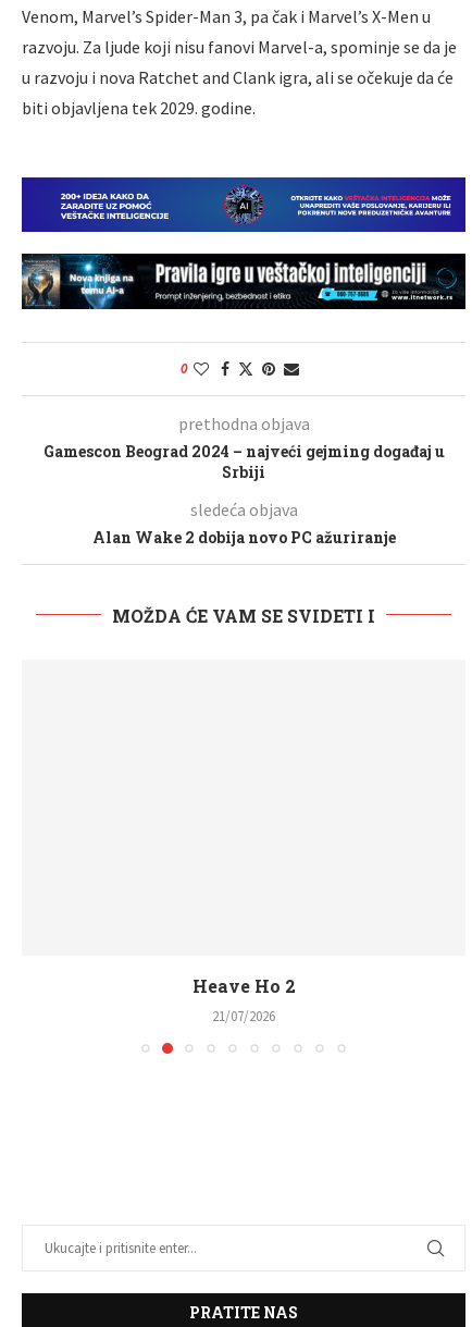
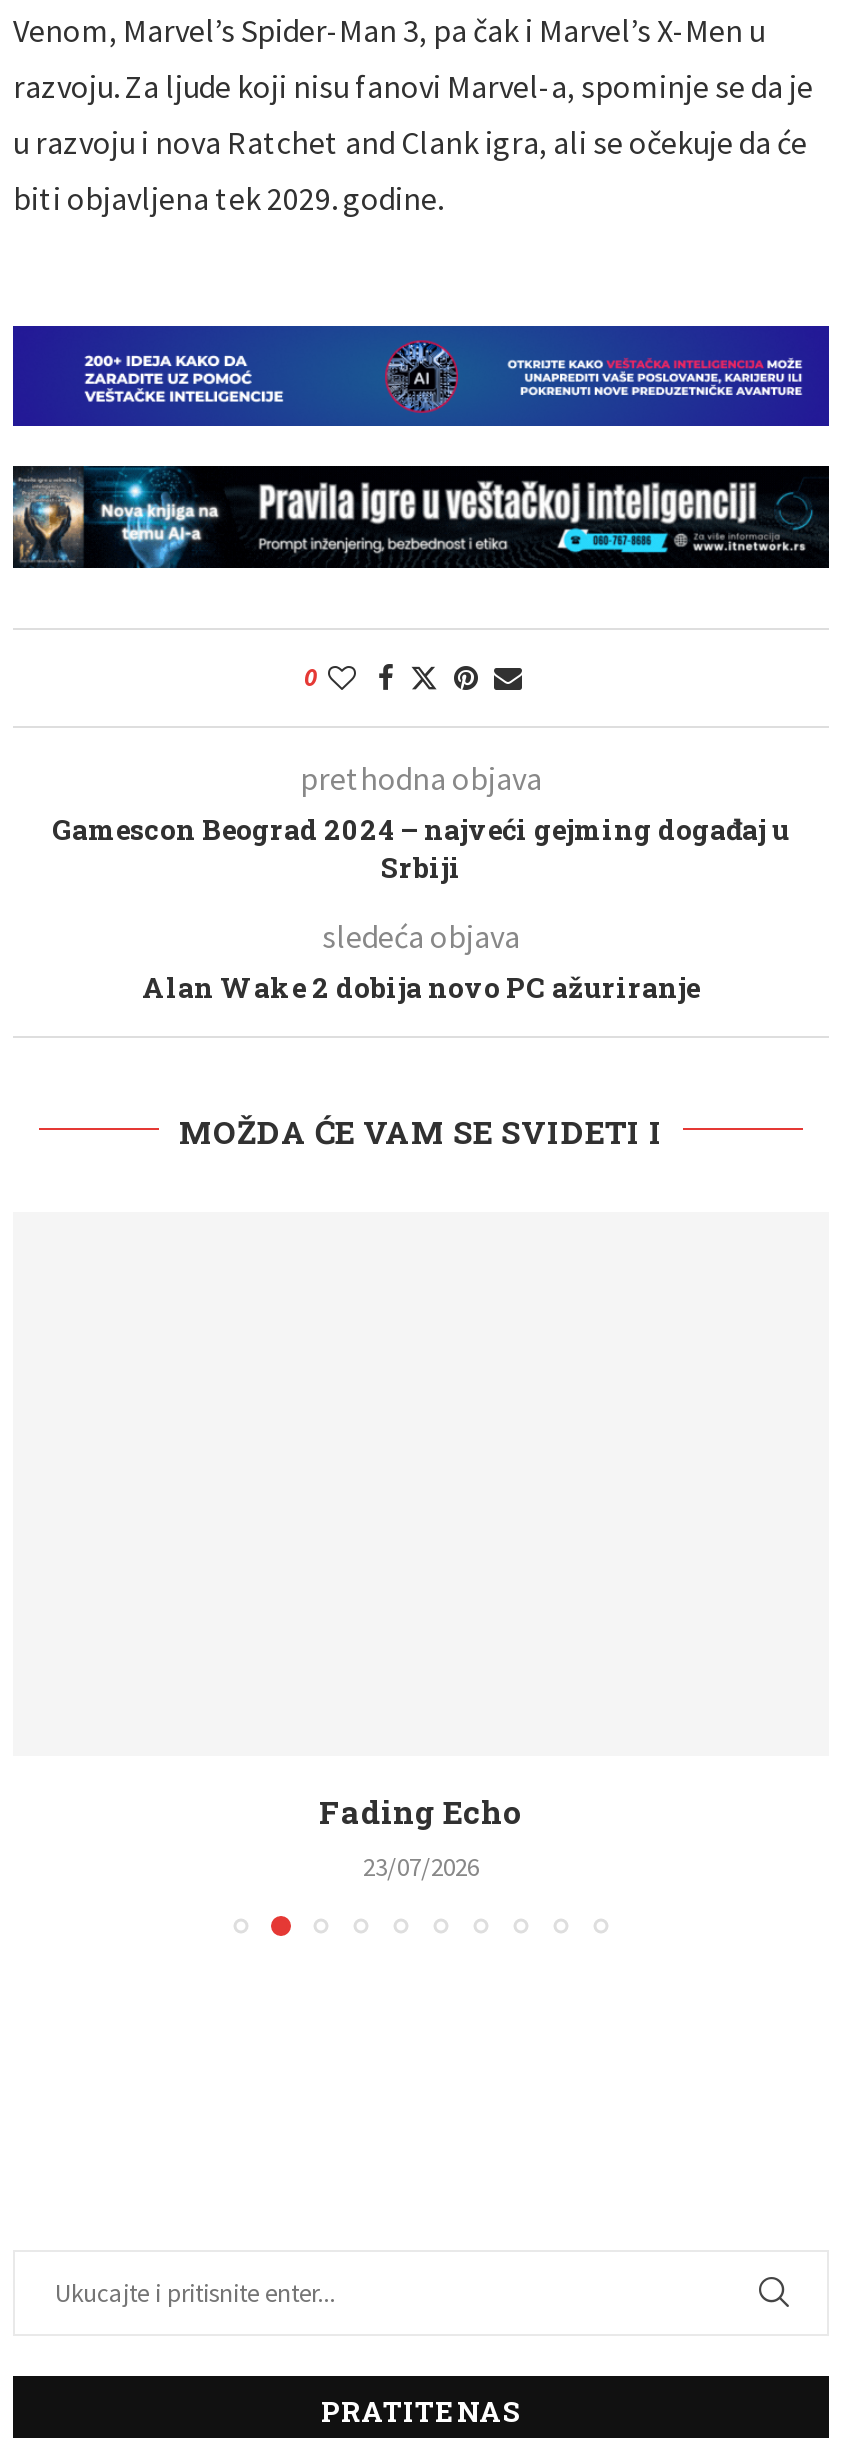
[192,974,295,1025] Heave Ho 2 | 21/07/2026 -> [319,1790,523,1884] Fading Echo | 23/07/2026

